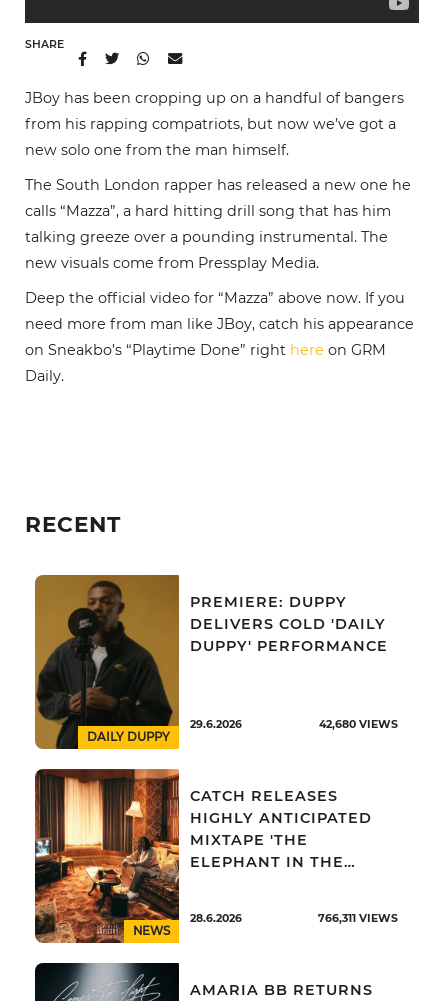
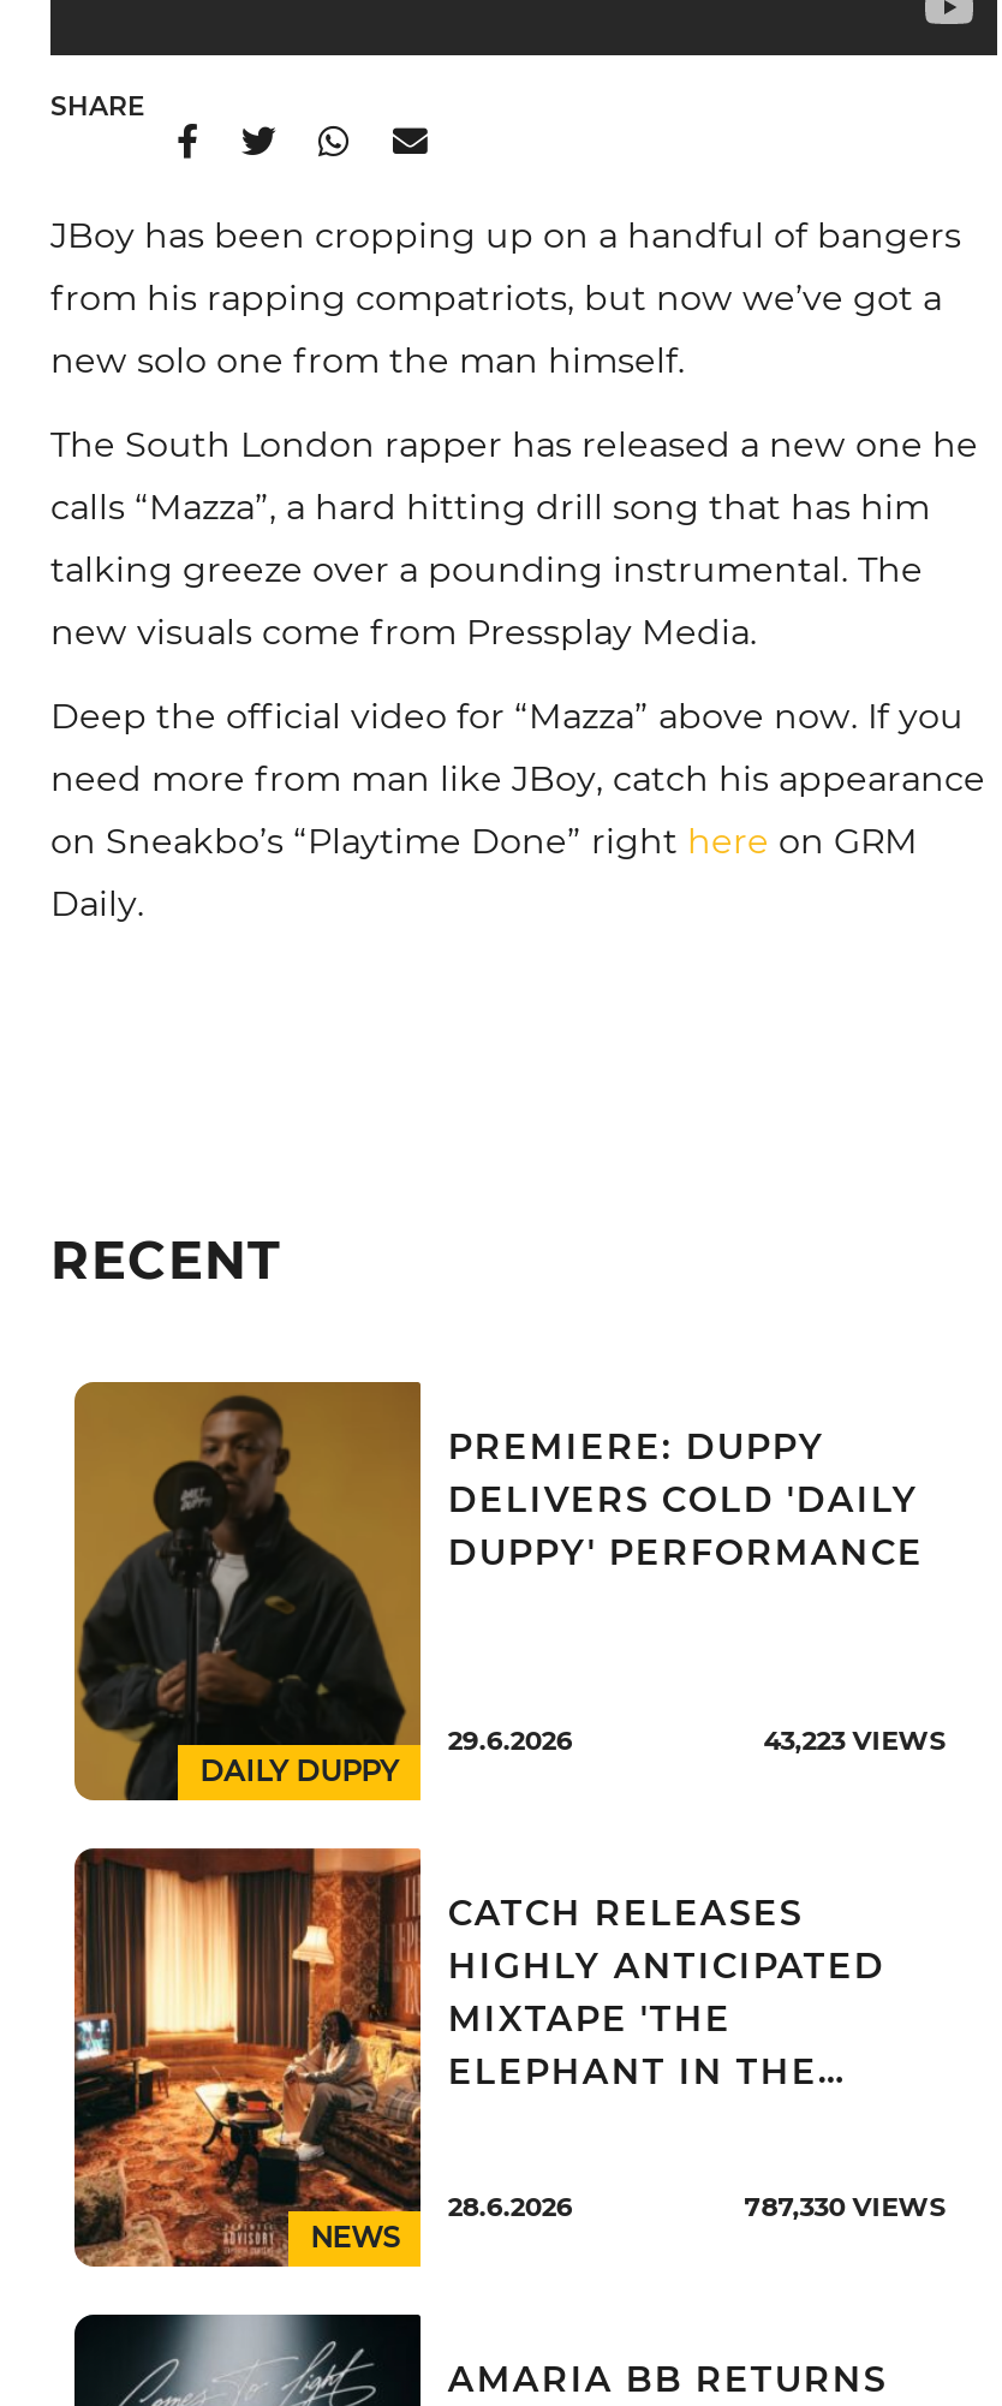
[319,718,398,731] 42,680 VIEWS -> [764,1725,946,1756] 43,223 VIEWS
[318,912,398,925] 766,311 VIEWS -> [744,2191,946,2222] 787,330 VIEWS

